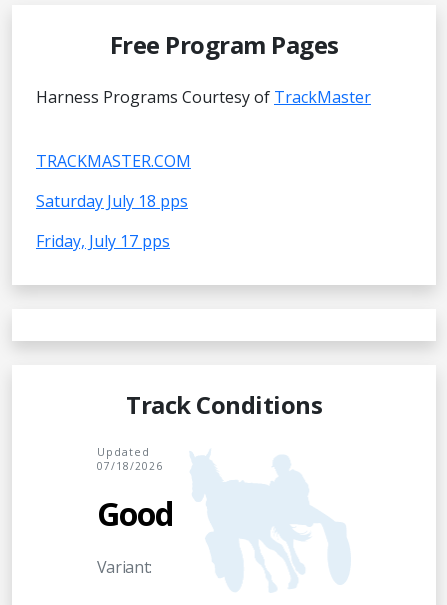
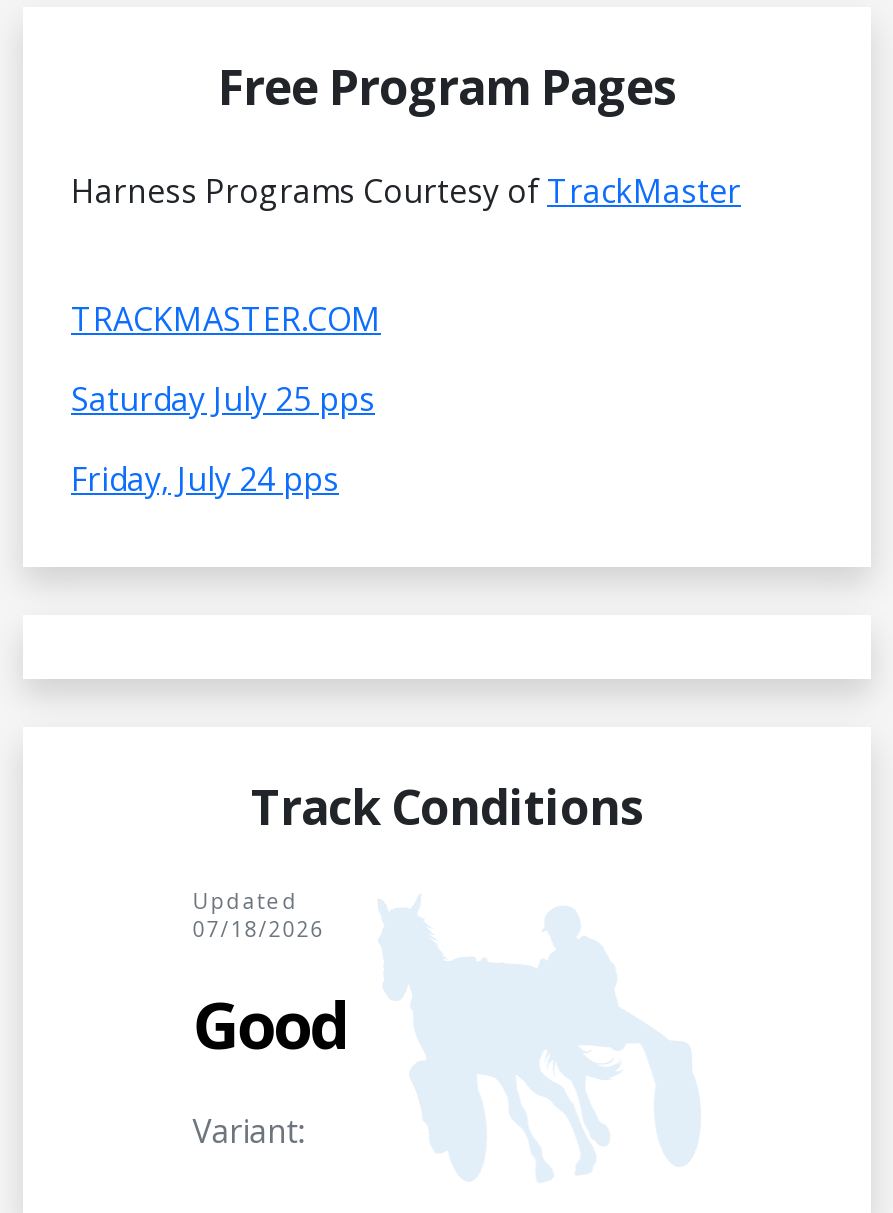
[36,190,188,212] Saturday July 18 pps -> [71,377,375,421] Saturday July 25 pps
[36,230,170,252] Friday, July 17 pps -> [71,457,339,501] Friday, July 24 pps

